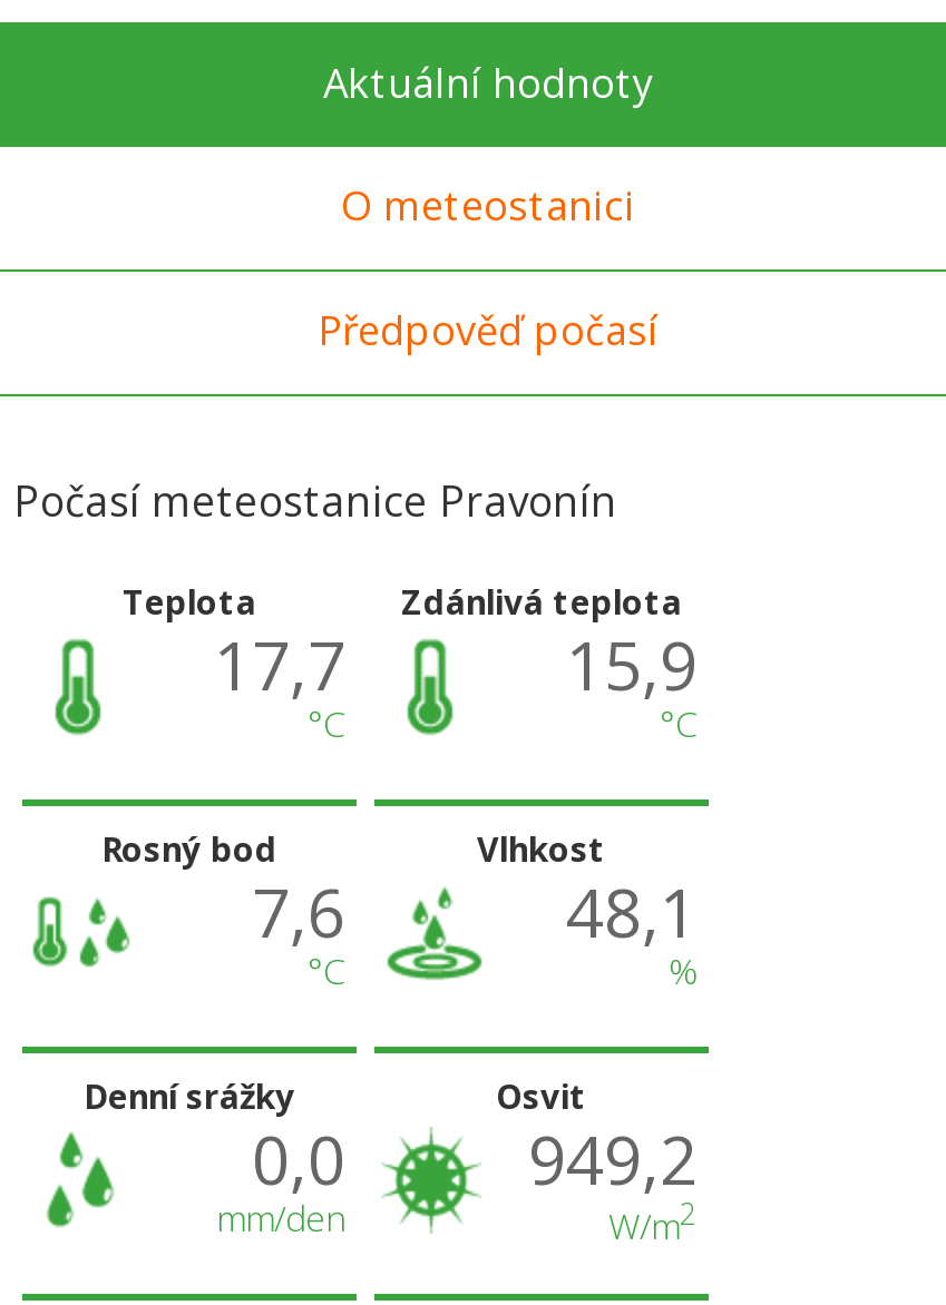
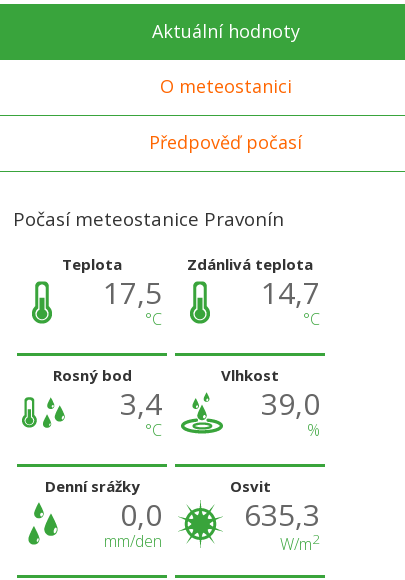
[214,620,345,711] 17,7 -> [103,272,162,313] 17,5
[566,620,698,711] 15,9 -> [261,272,320,313] 14,7
[252,867,345,958] 7,6 -> [120,383,162,424] 3,4
[566,867,698,958] 48,1 -> [261,383,320,424] 39,0
[528,1114,698,1205] 949,2 -> [244,494,320,535] 635,3

